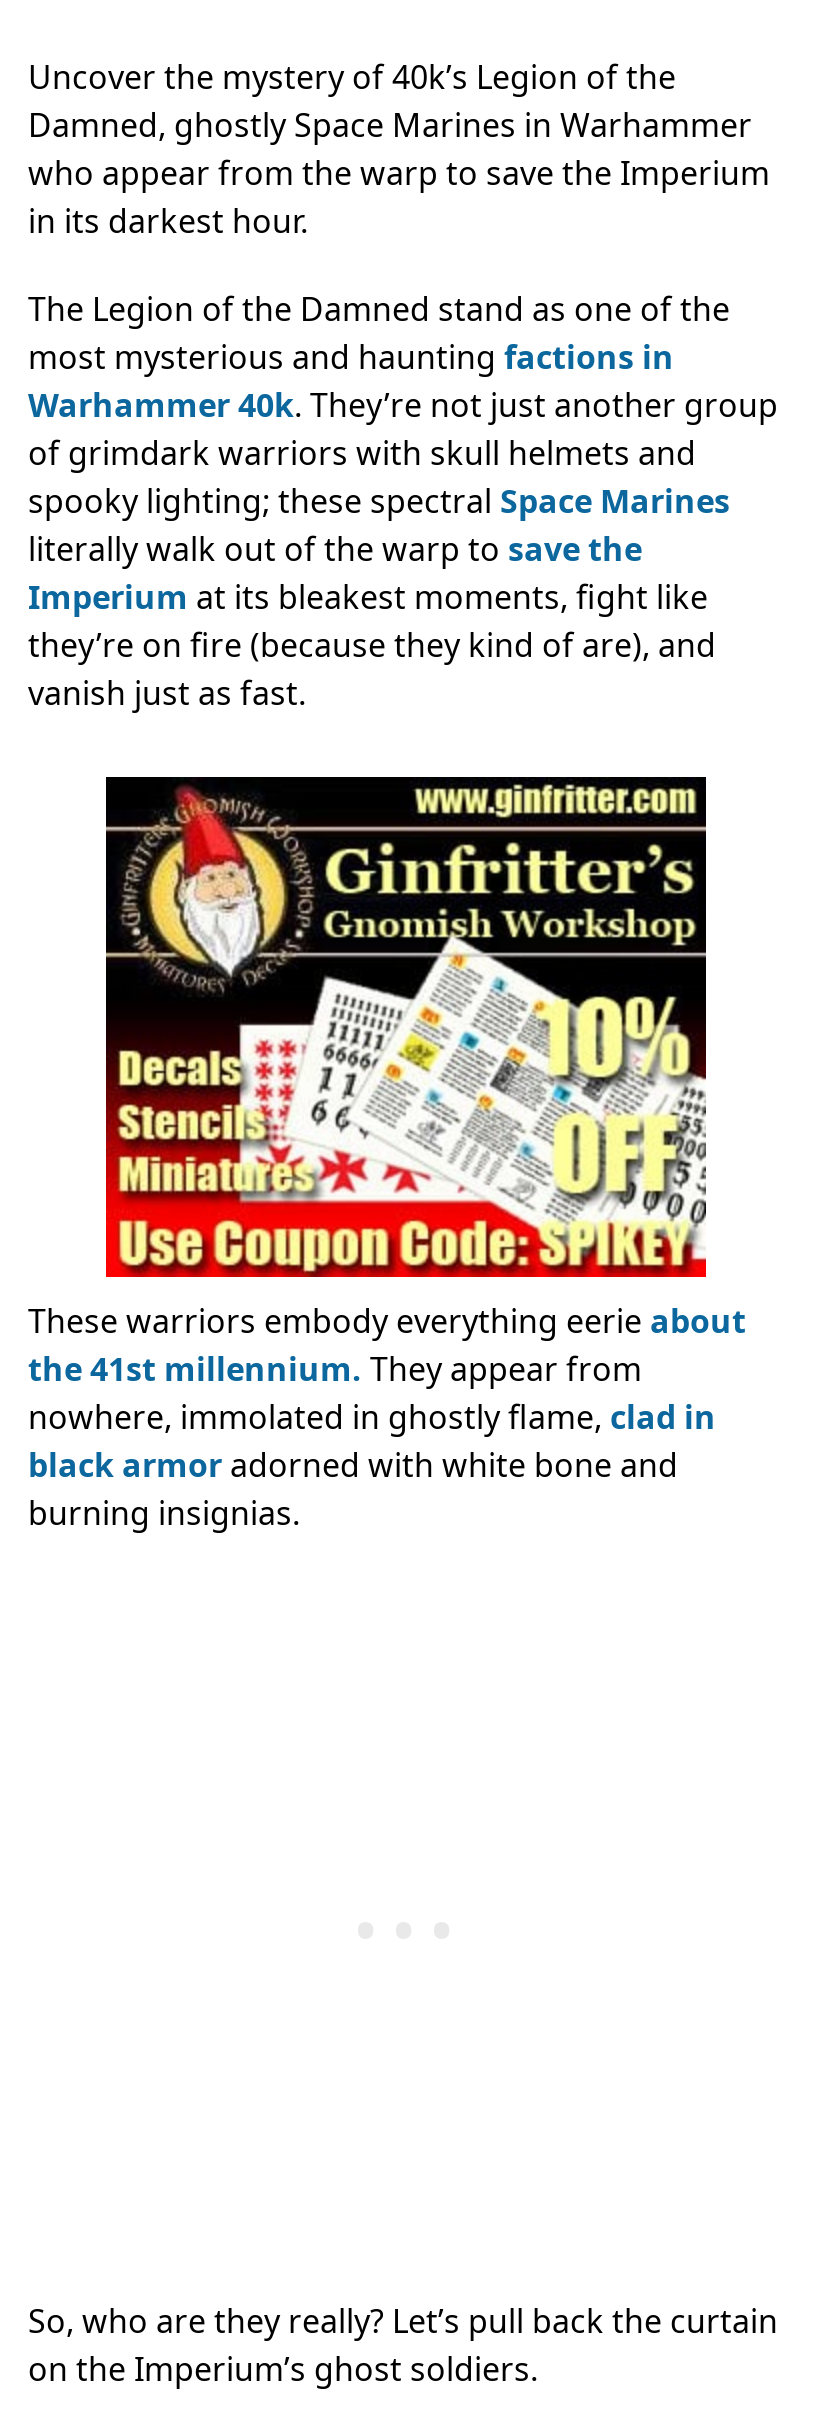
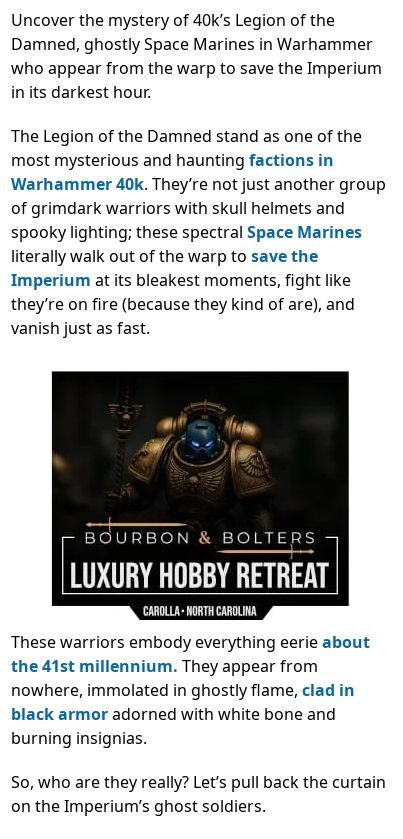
[104,775,708,1279] [image] -> [50,370,350,621] [image]

